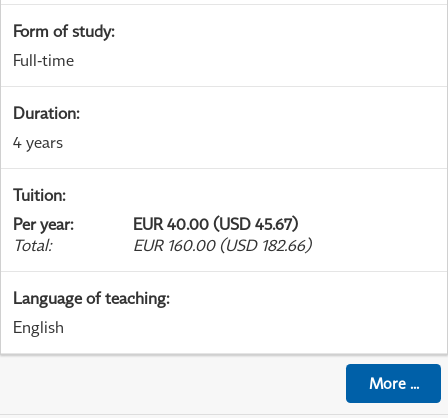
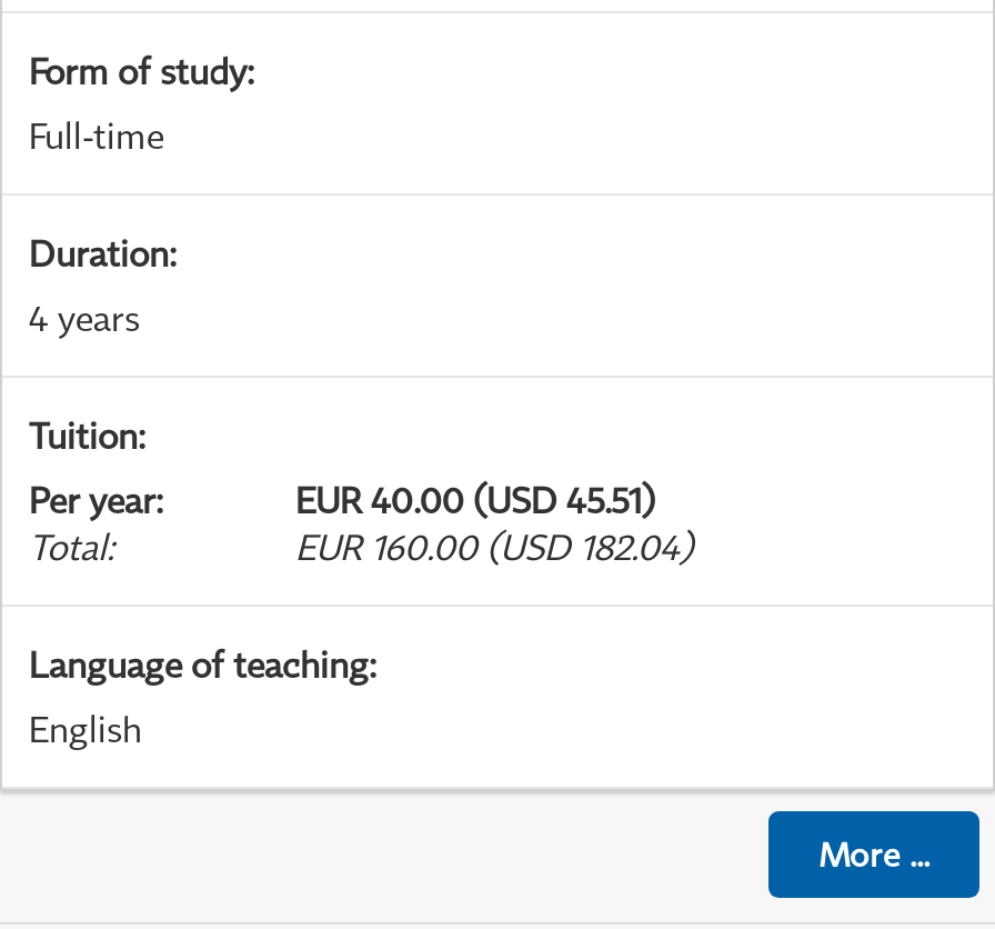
[133,214,298,234] EUR 40.00 (USD 45.67) -> [295,479,655,523] EUR 40.00 (USD 45.51)
[133,235,311,255] EUR 160.00 (USD 182.66) -> [295,525,693,570] EUR 160.00 (USD 182.04)

